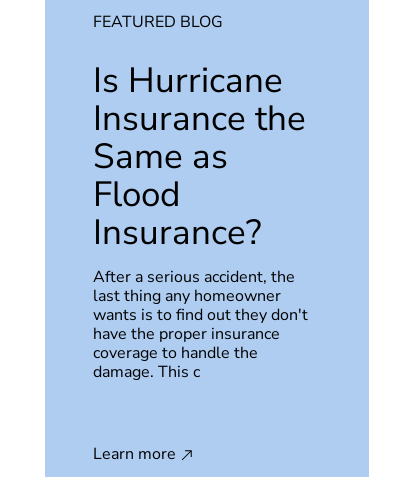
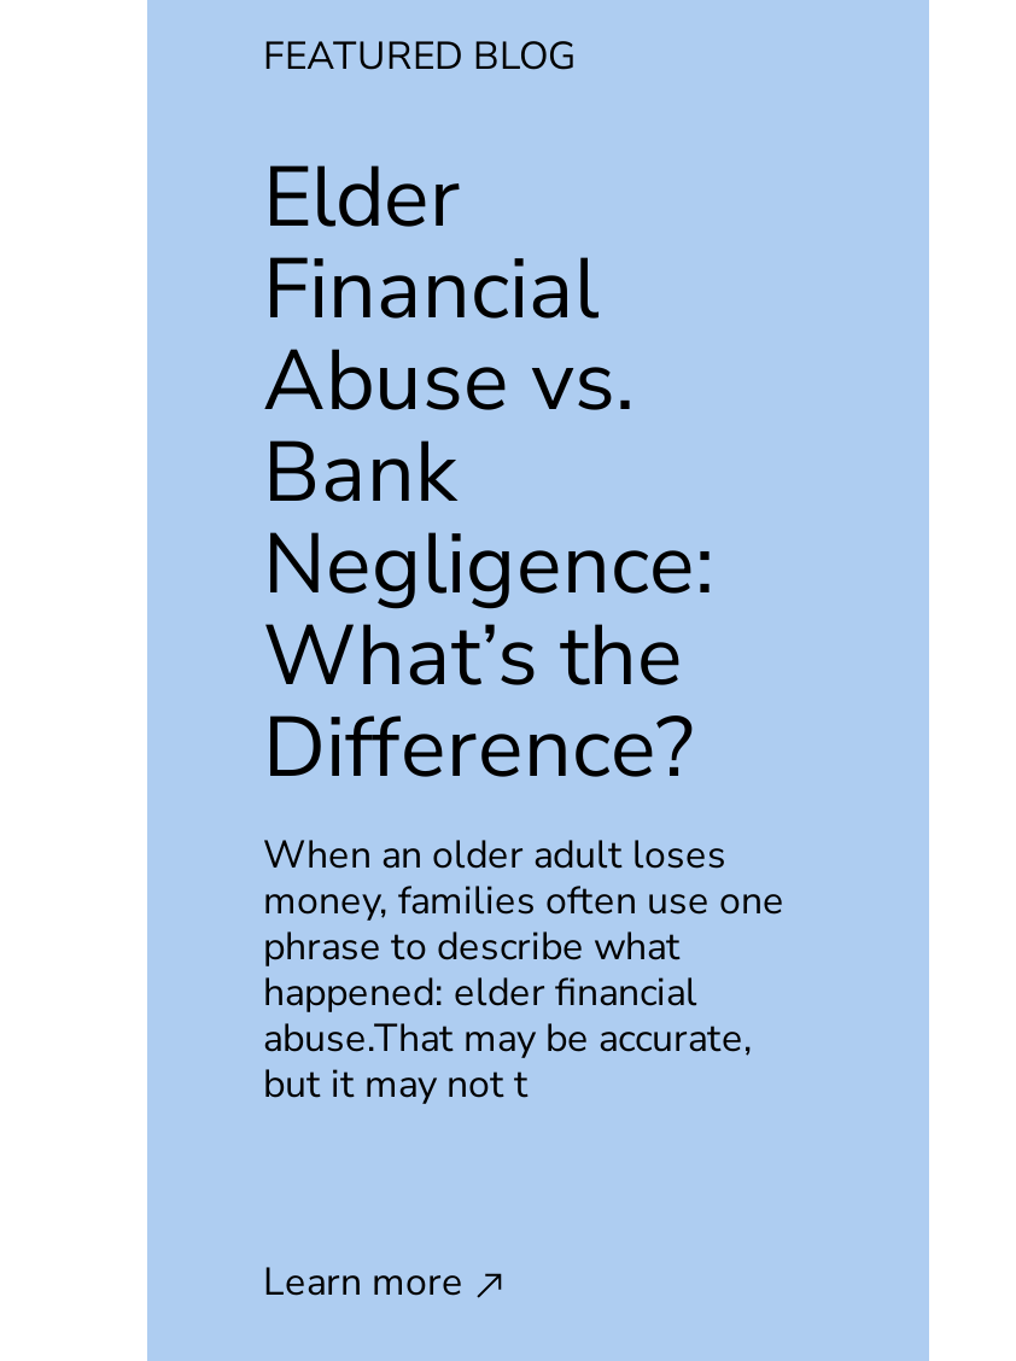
[93,57,308,383] Is Hurricane | Insurance the | Same as | Flood | Insurance? | After a serious accident, the | last thing any homeowner | wants is to find out they don't | have the proper insurance | coverage to handle the | damage. This c -> [263,141,784,1111] Elder | Financial | Abuse vs. | Bank | Negligence: | What’s the | Difference? | When an older adult loses | money, families often use one | phrase to describe what | happened: elder financial | abuse.That may be accurate, | but it may not t

